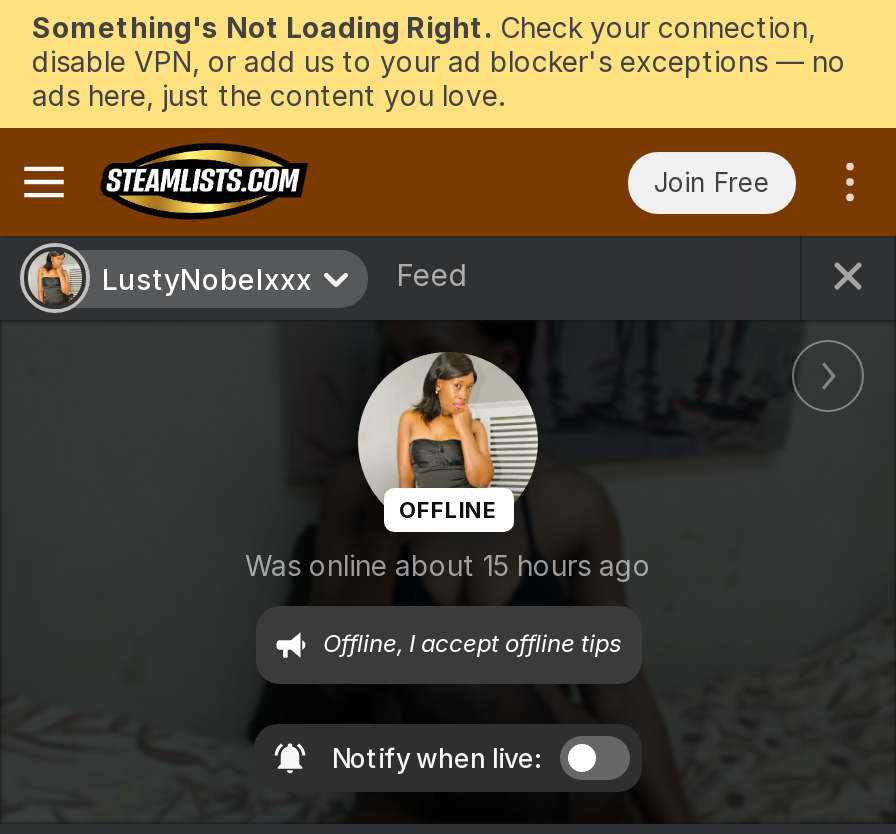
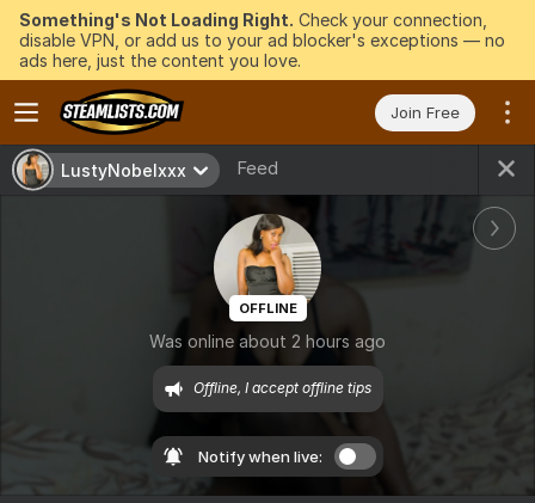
[245,549,651,583] Was online about 15 hours ago -> [149,331,386,352] Was online about 2 hours ago

